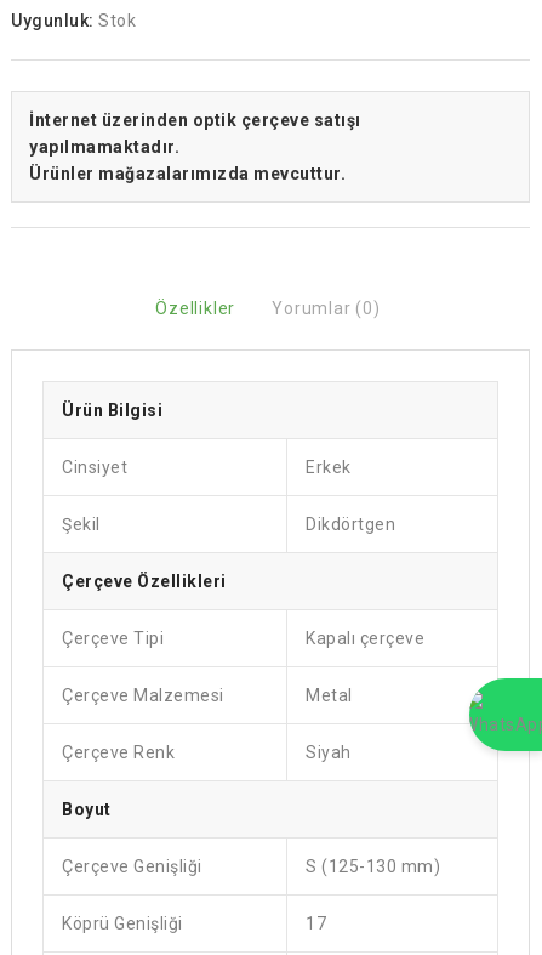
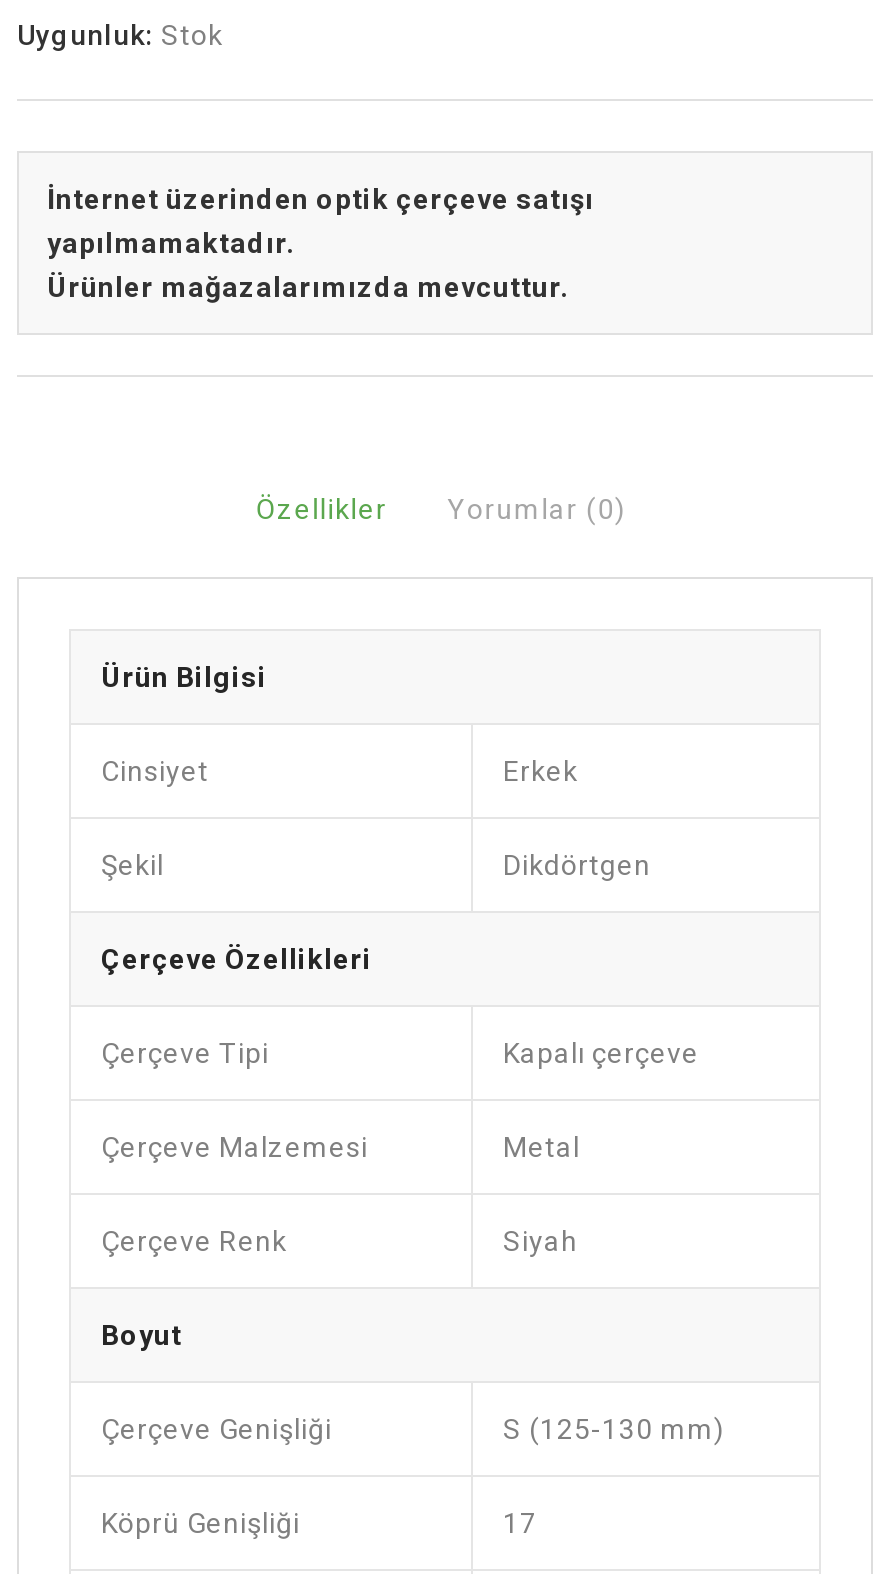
[468,677,538,754] [image] -> none

